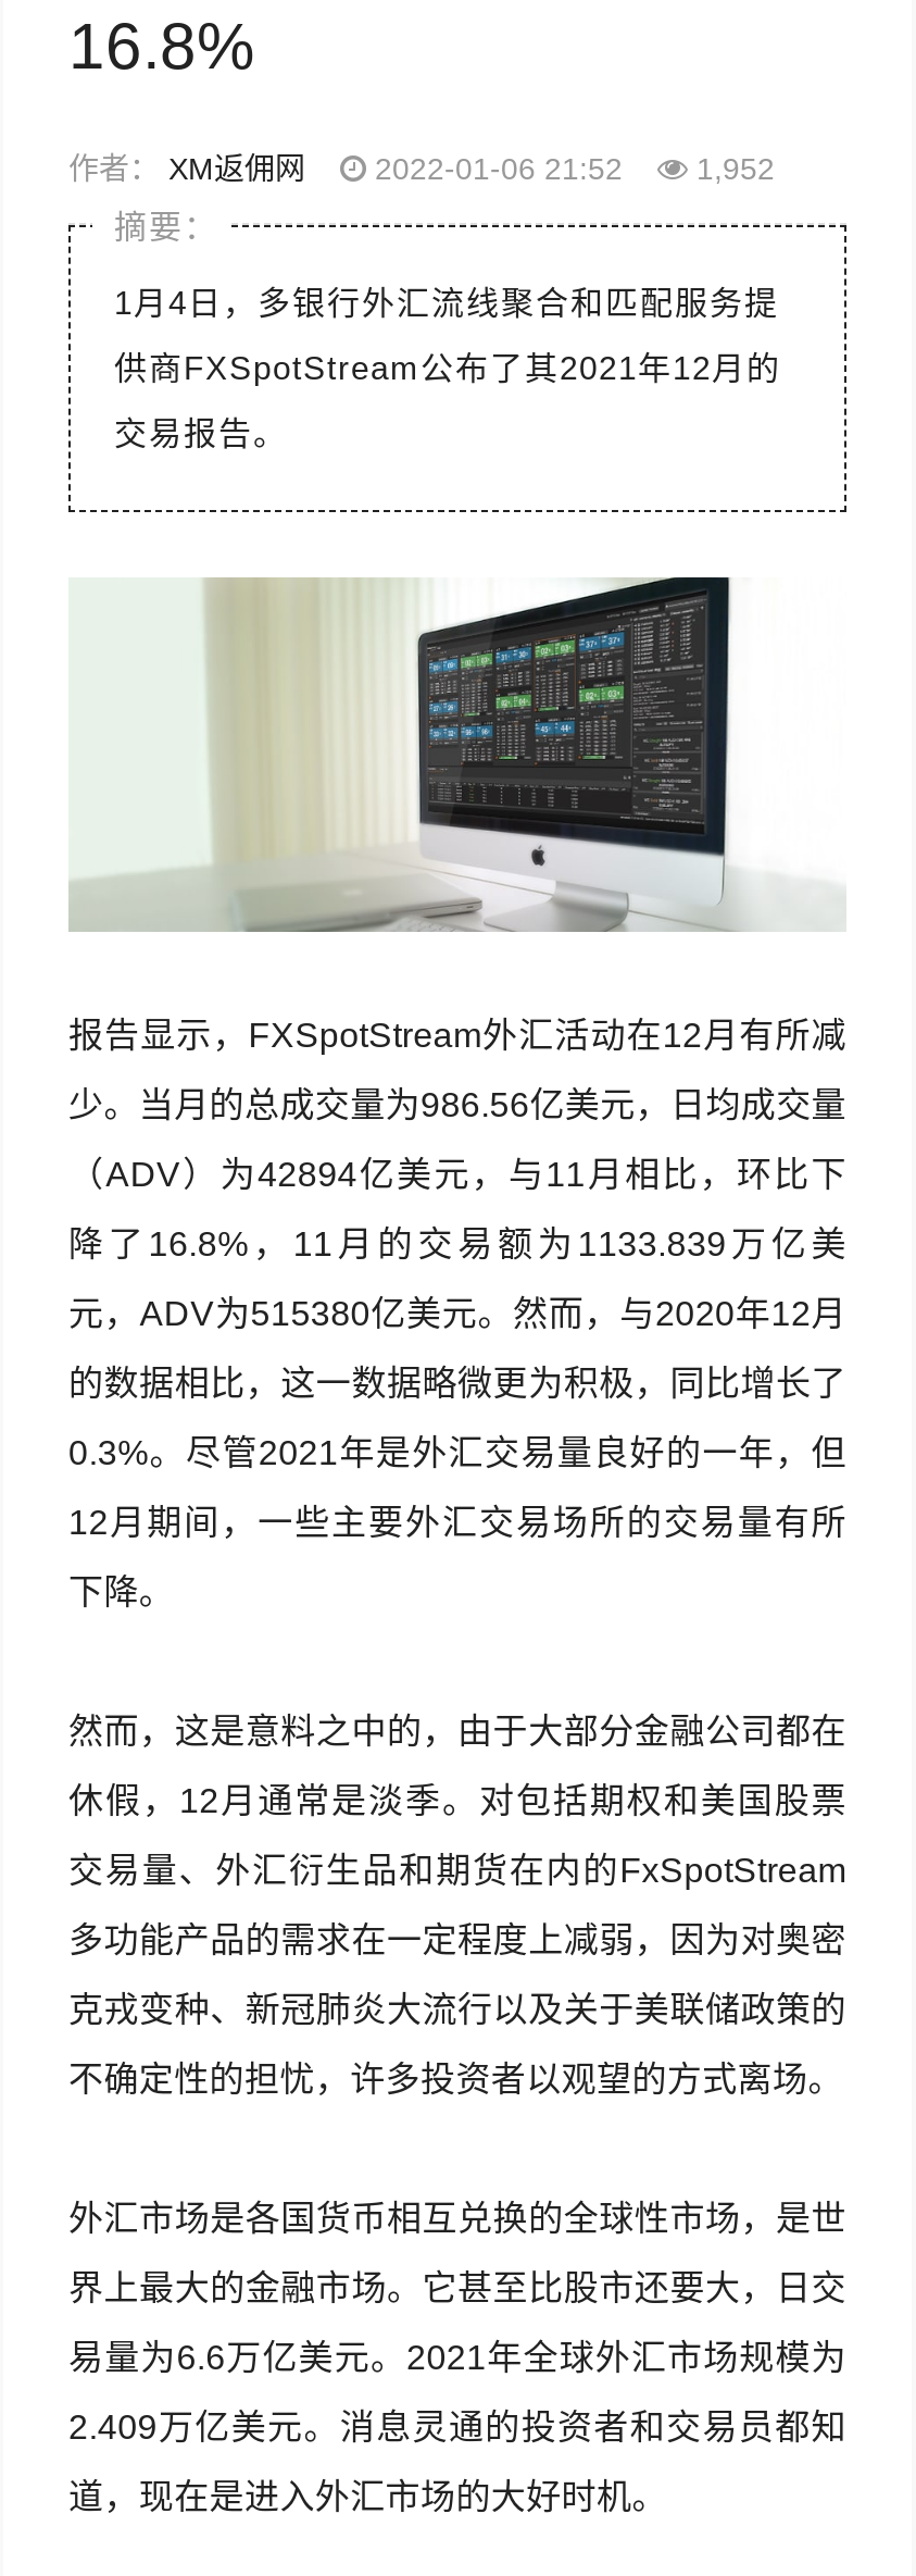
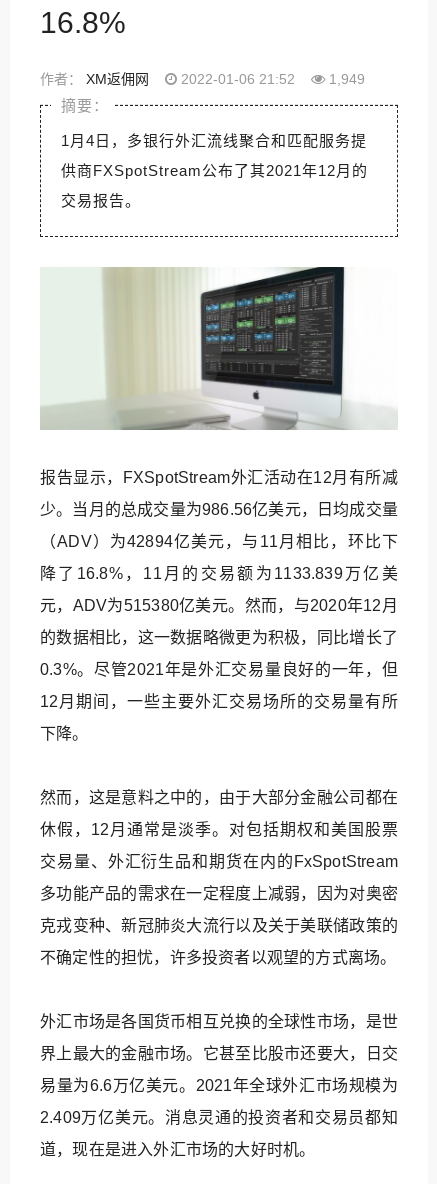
[68,151,775,186] 作者：XM返佣网 2022-01-06 21:52 1,952 -> [40,71,365,87] 作者：XM返佣网 2022-01-06 21:52 1,949

